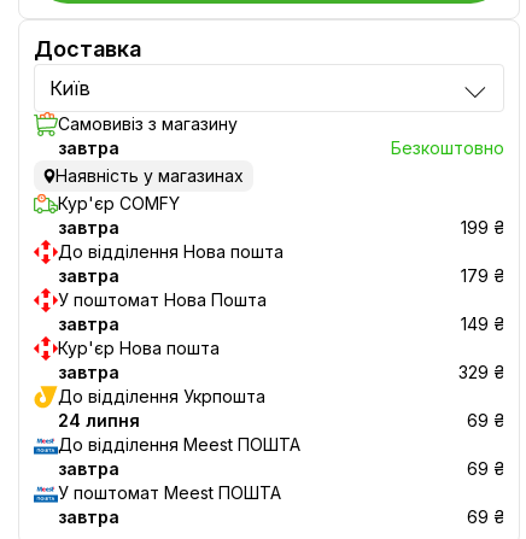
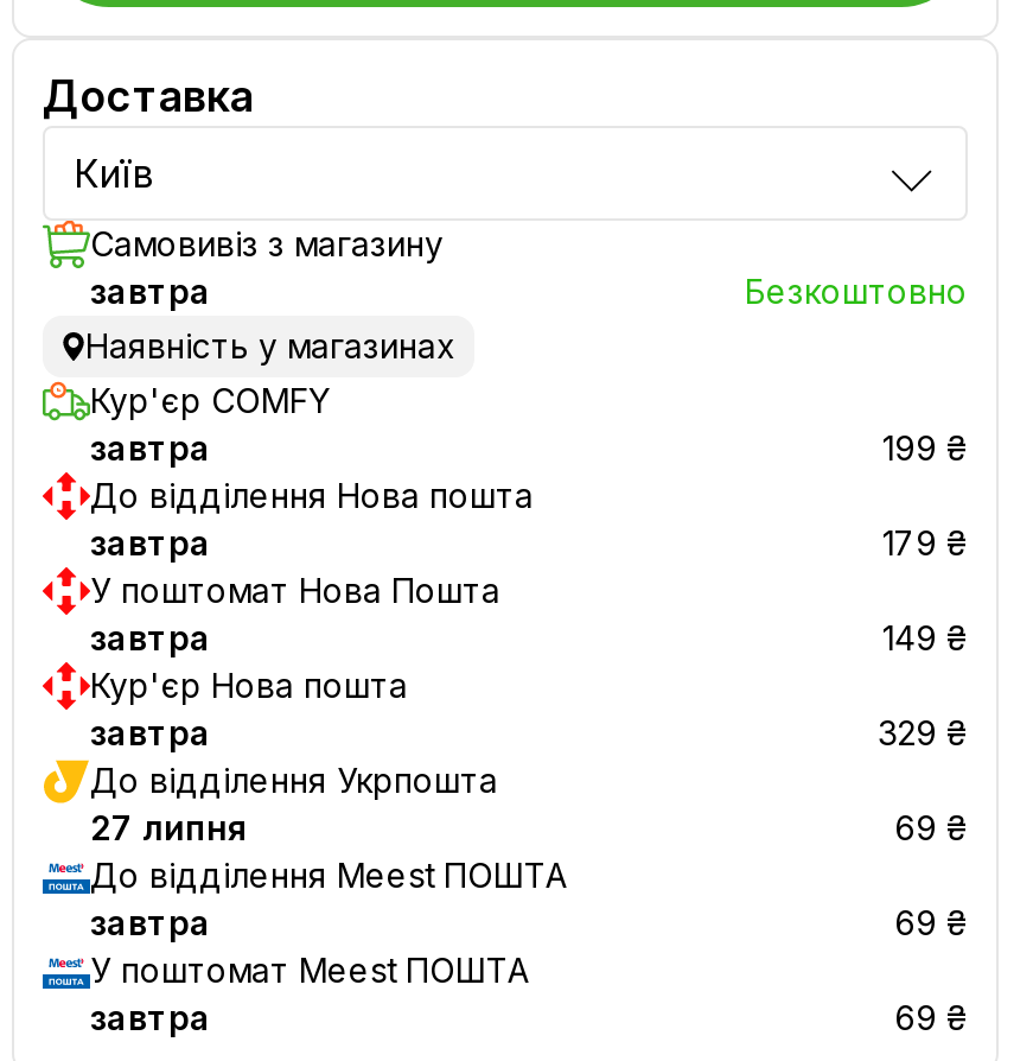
[58,410,140,431] 24 липня -> [90,808,249,848] 27 липня

